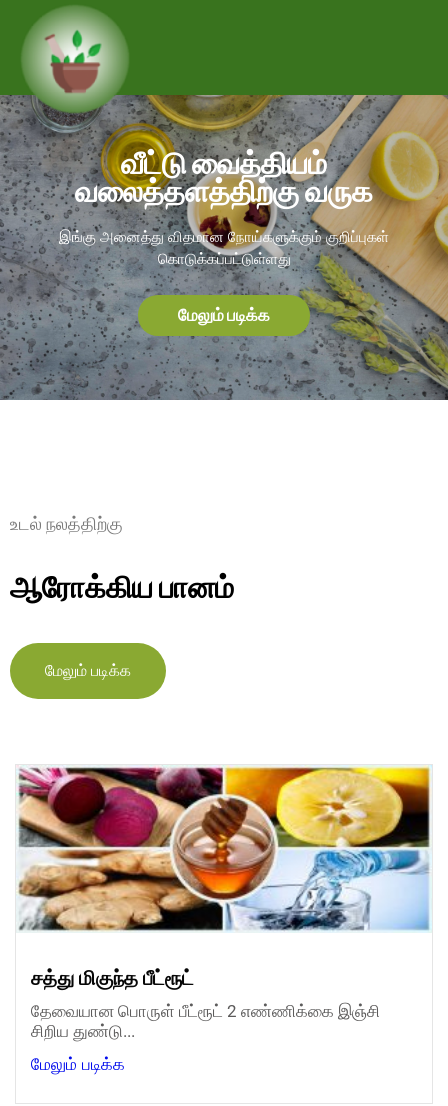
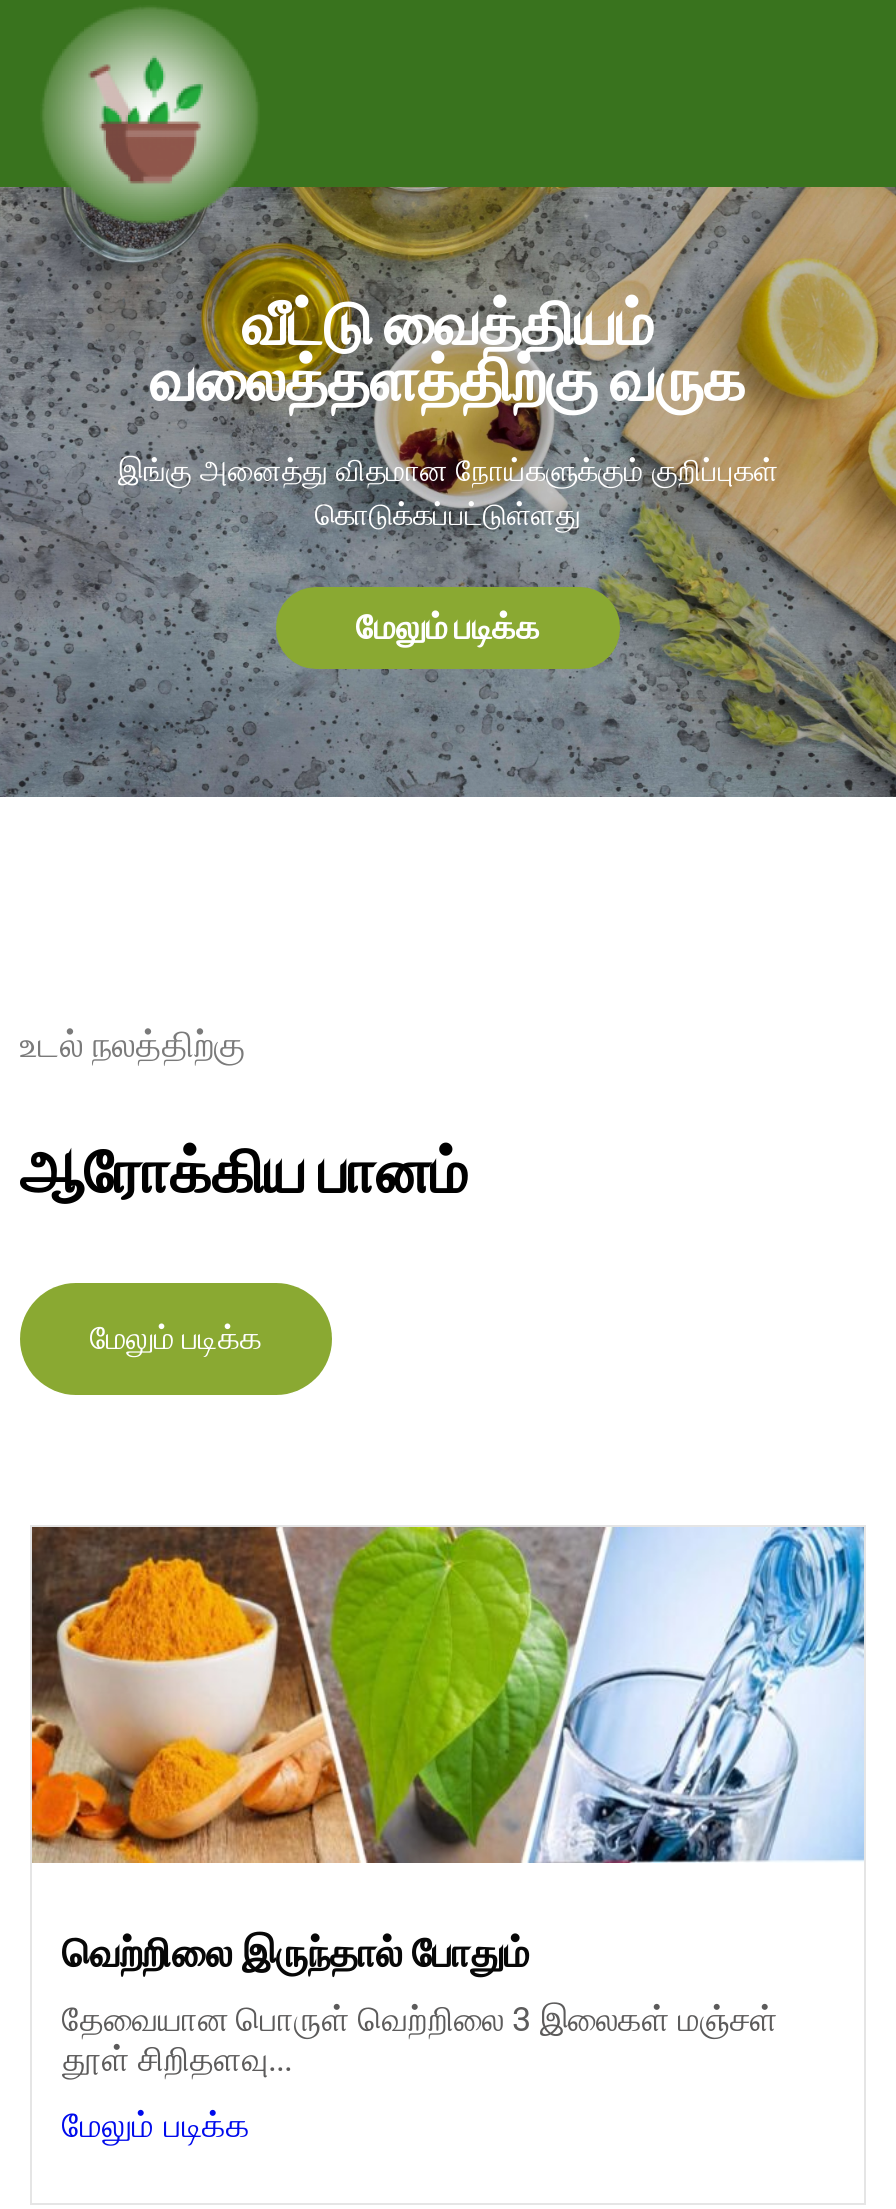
[16,765,432,990] [image] | சத்து மிகுந்த பீட்ரூட் -> [30,1525,866,1977] [image] | வெற்றிலை இருந்தால் போதும்
[31,1001,380,1041] தேவையான பொருள் பீட்ரூட் 2 எண்ணிக்கை இஞ்சி | சிறிய துண்டு... -> [62,1999,778,2079] தேவையான பொருள் வெற்றிலை 3 இலைகள் மஞ்சள் | தூள் சிறிதளவு...

